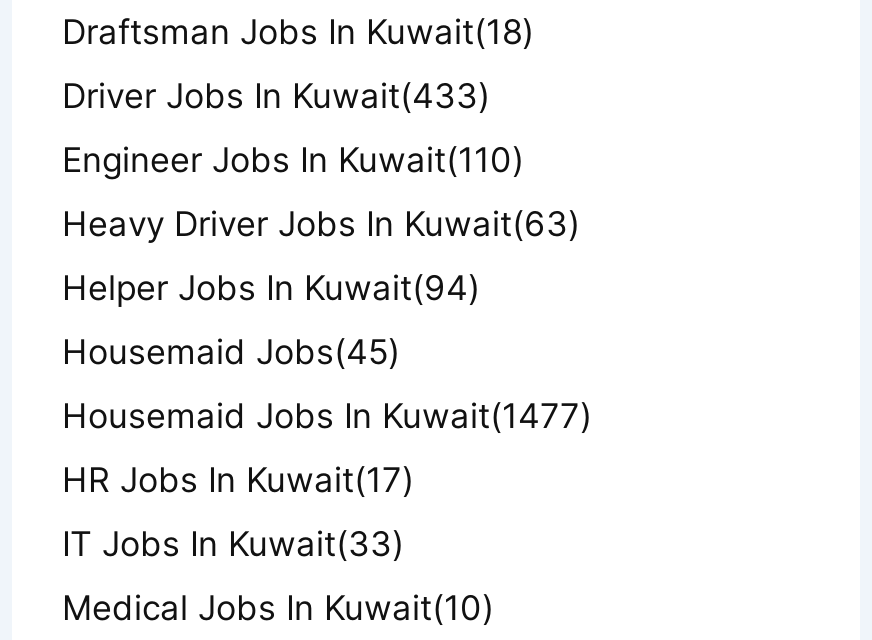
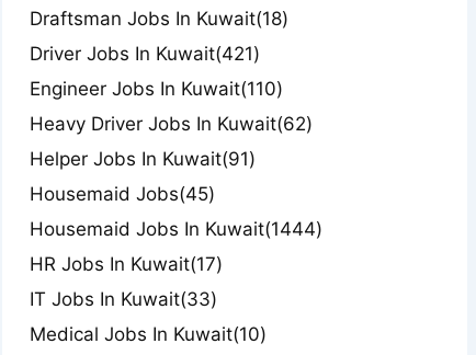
[62,77,490,117] Driver Jobs In Kuwait(433) -> [30,43,260,65] Driver Jobs In Kuwait(421)
[62,205,580,245] Heavy Driver Jobs In Kuwait(63) -> [30,113,313,135] Heavy Driver Jobs In Kuwait(62)
[62,269,480,309] Helper Jobs In Kuwait(94) -> [30,148,256,170] Helper Jobs In Kuwait(91)
[62,397,592,437] Housemaid Jobs In Kuwait(1477) -> [30,218,322,240] Housemaid Jobs In Kuwait(1444)

